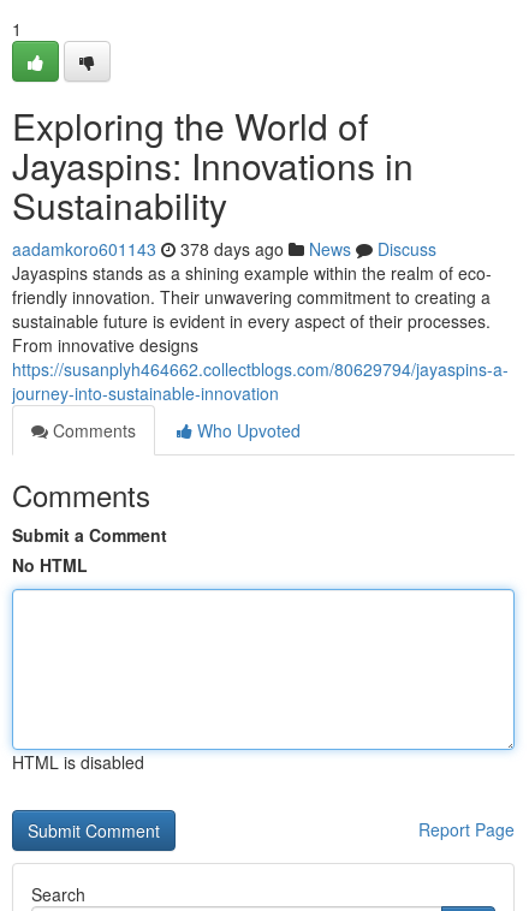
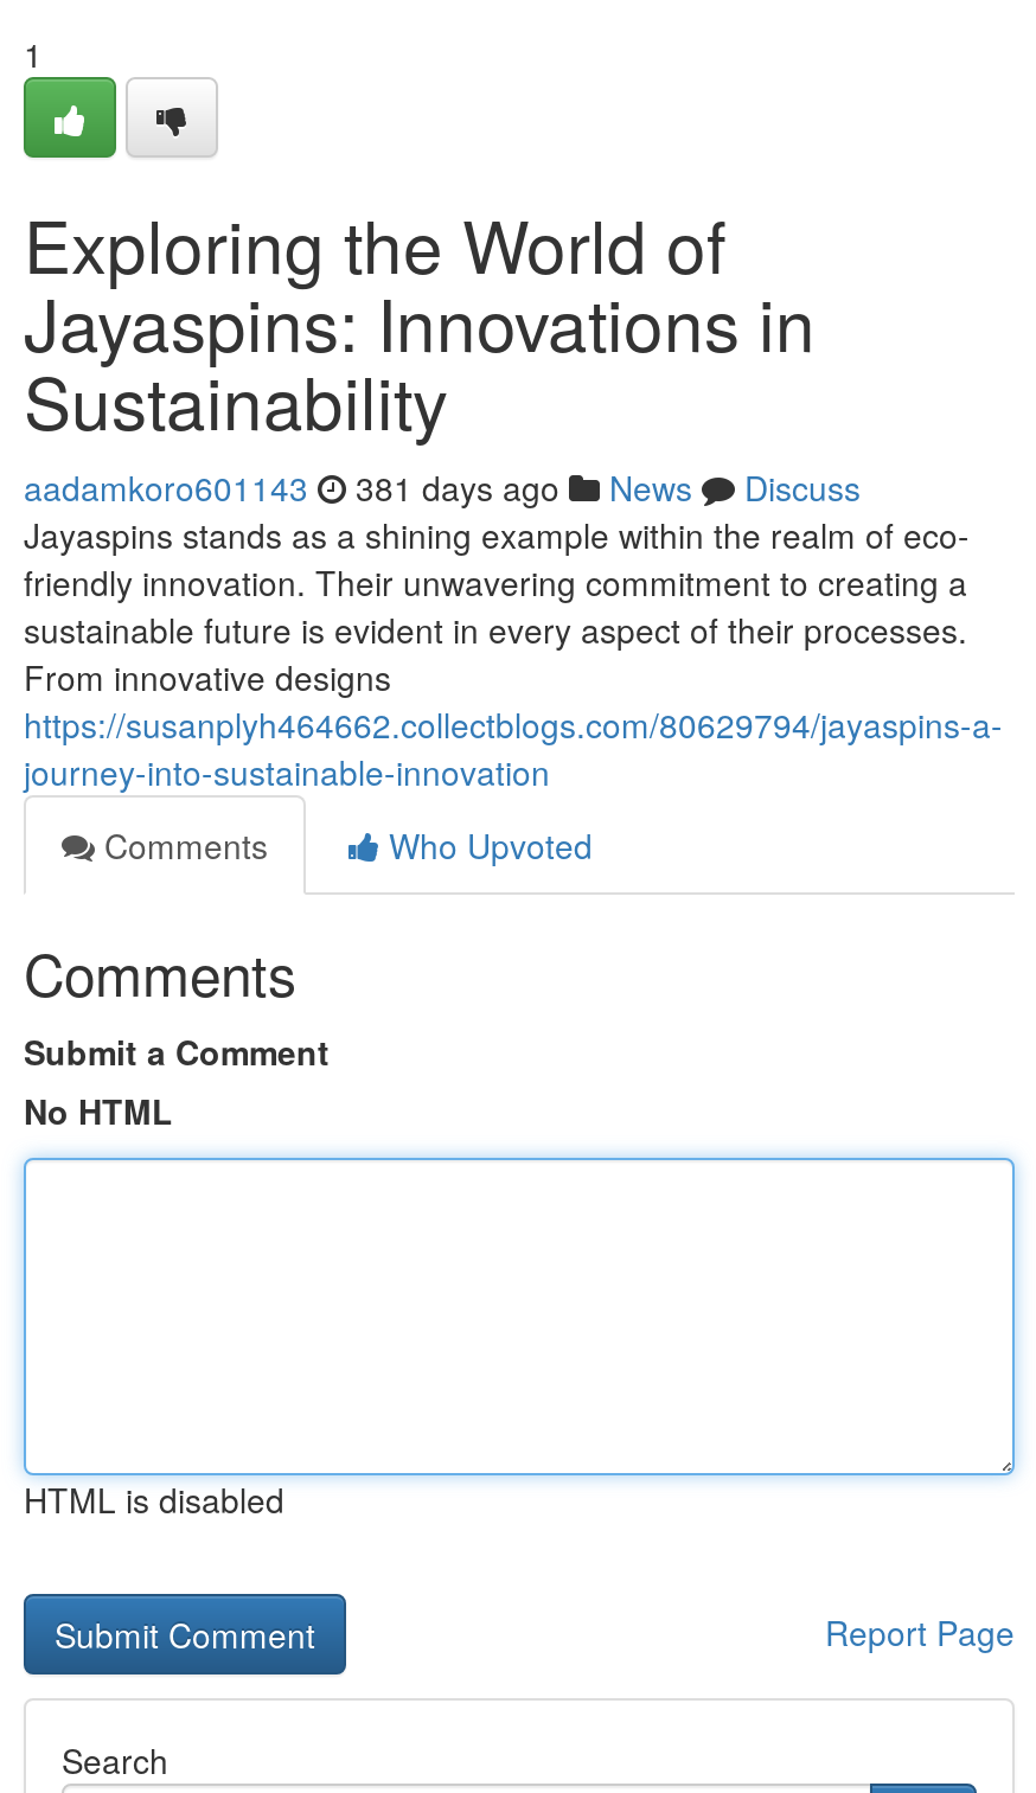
[12,237,436,261] aadamkoro601143 378 days ago News Discuss -> [24,463,861,511] aadamkoro601143 381 days ago News Discuss

